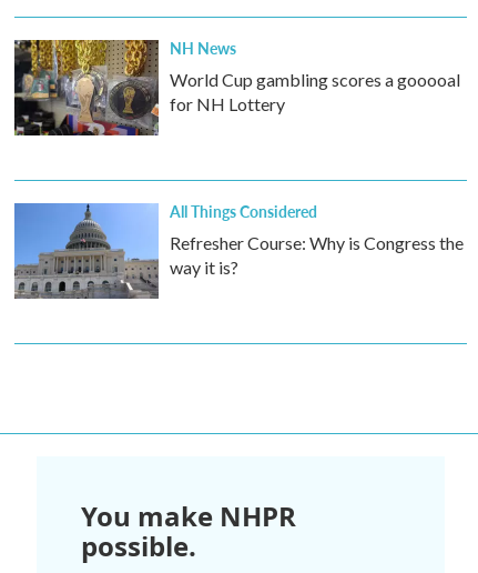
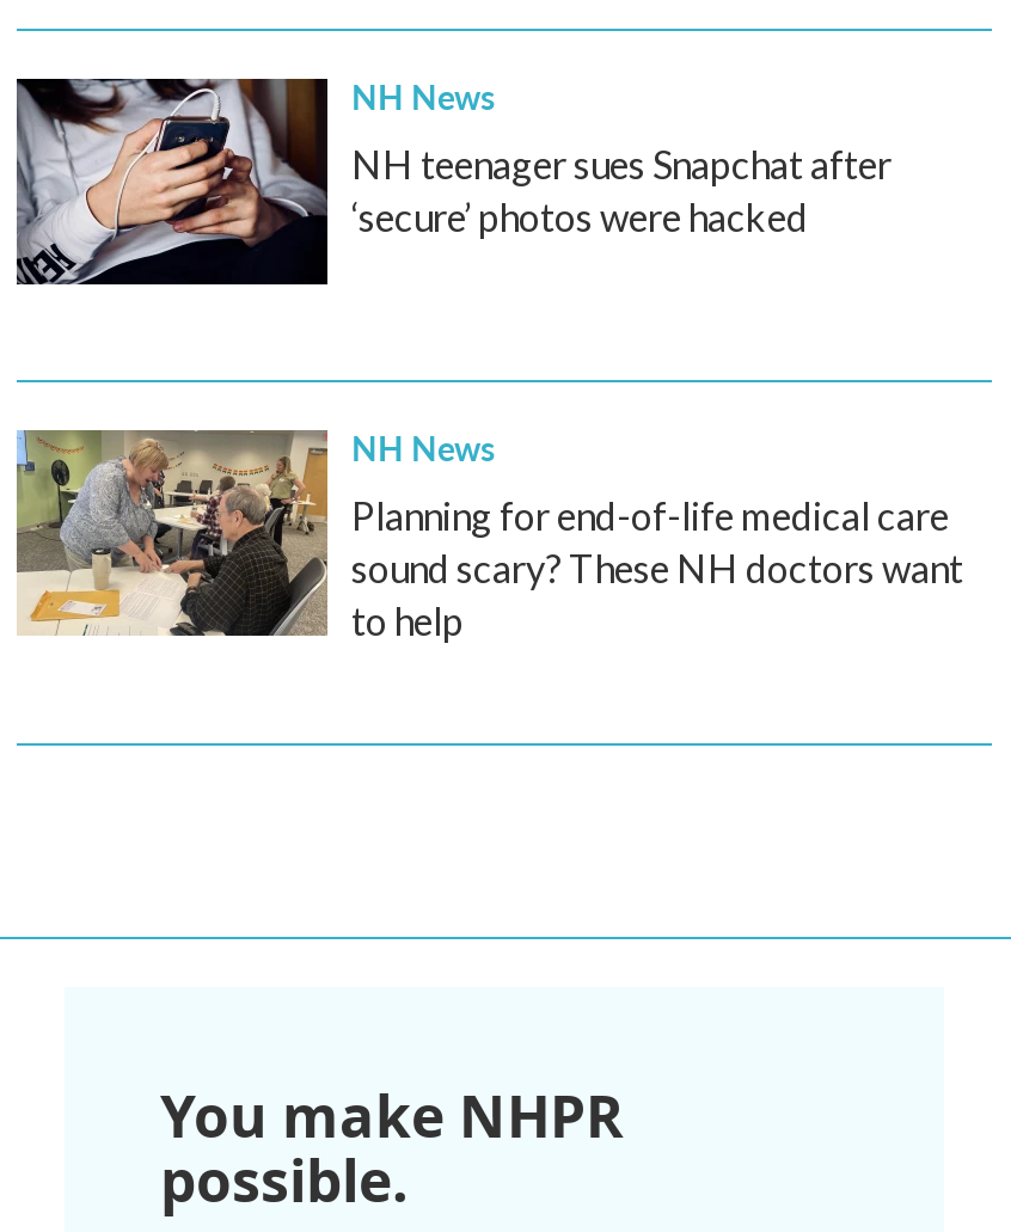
[13,39,460,137] [image] | World Cup gambling scores a gooooal | for NH Lottery -> [14,76,891,287] [image] | NH teenager sues Snapchat after | ‘secure’ photos were hacked
[13,200,464,300] [image] | All Things Considered | Refresher Course: Why is Congress the | way it is? -> [14,423,963,643] [image] | NH News | Planning for end-of-life medical care | sound scary? These NH doctors want | to help

